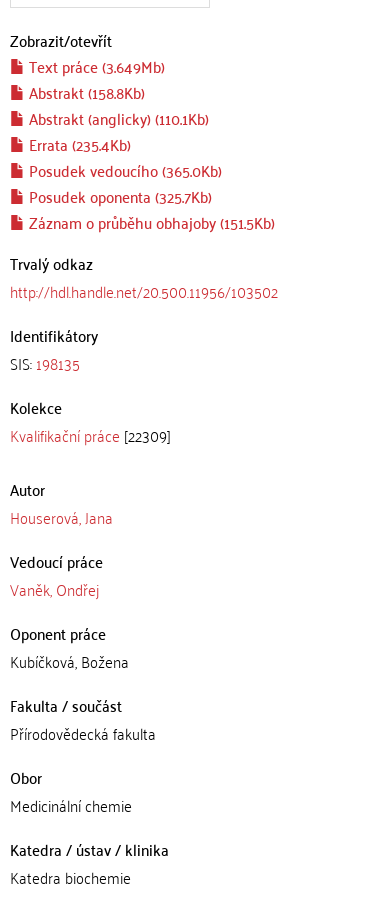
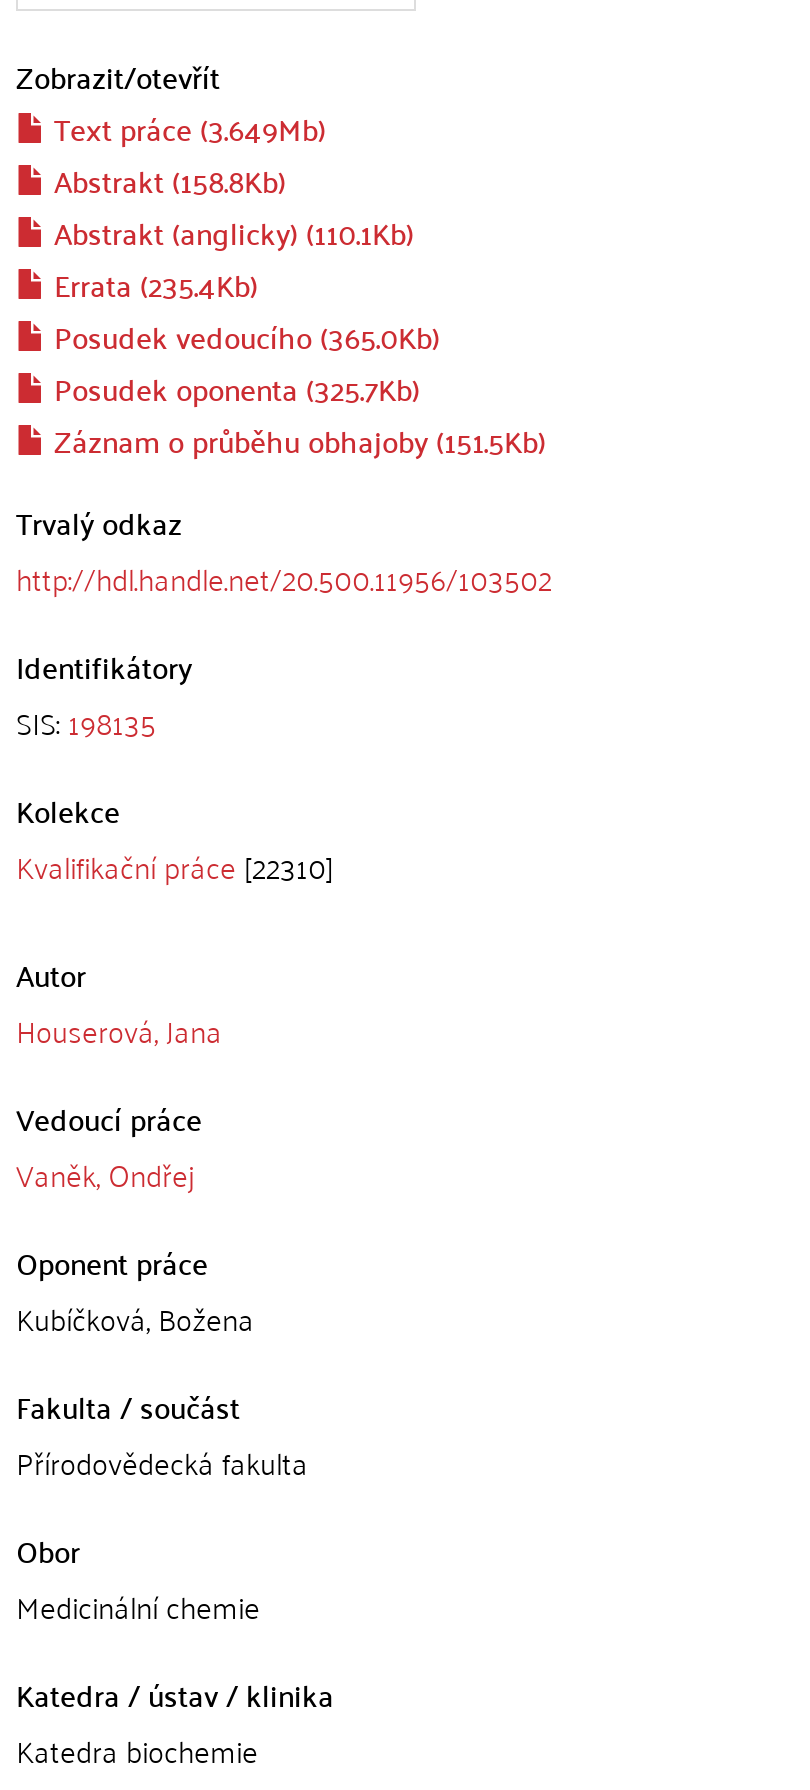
[10,421,171,449] Kvalifikační práce [22309] -> [16,836,334,892] Kvalifikační práce [22310]

